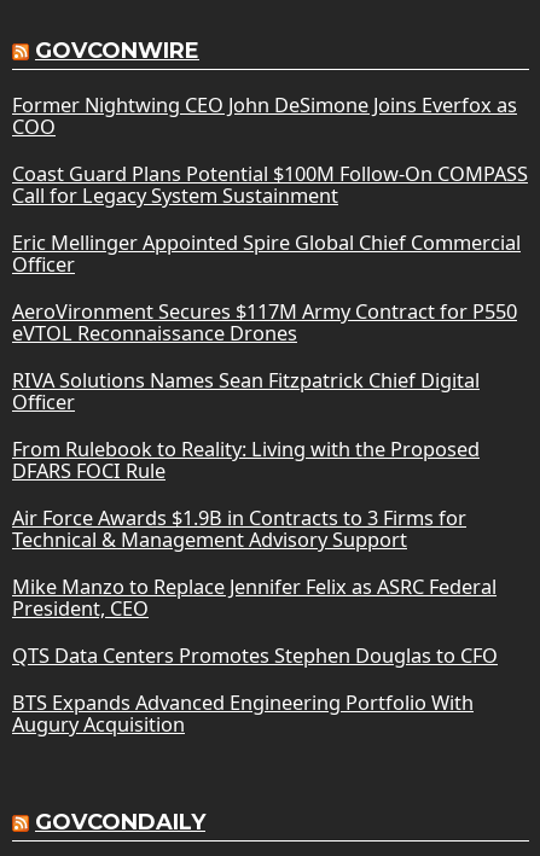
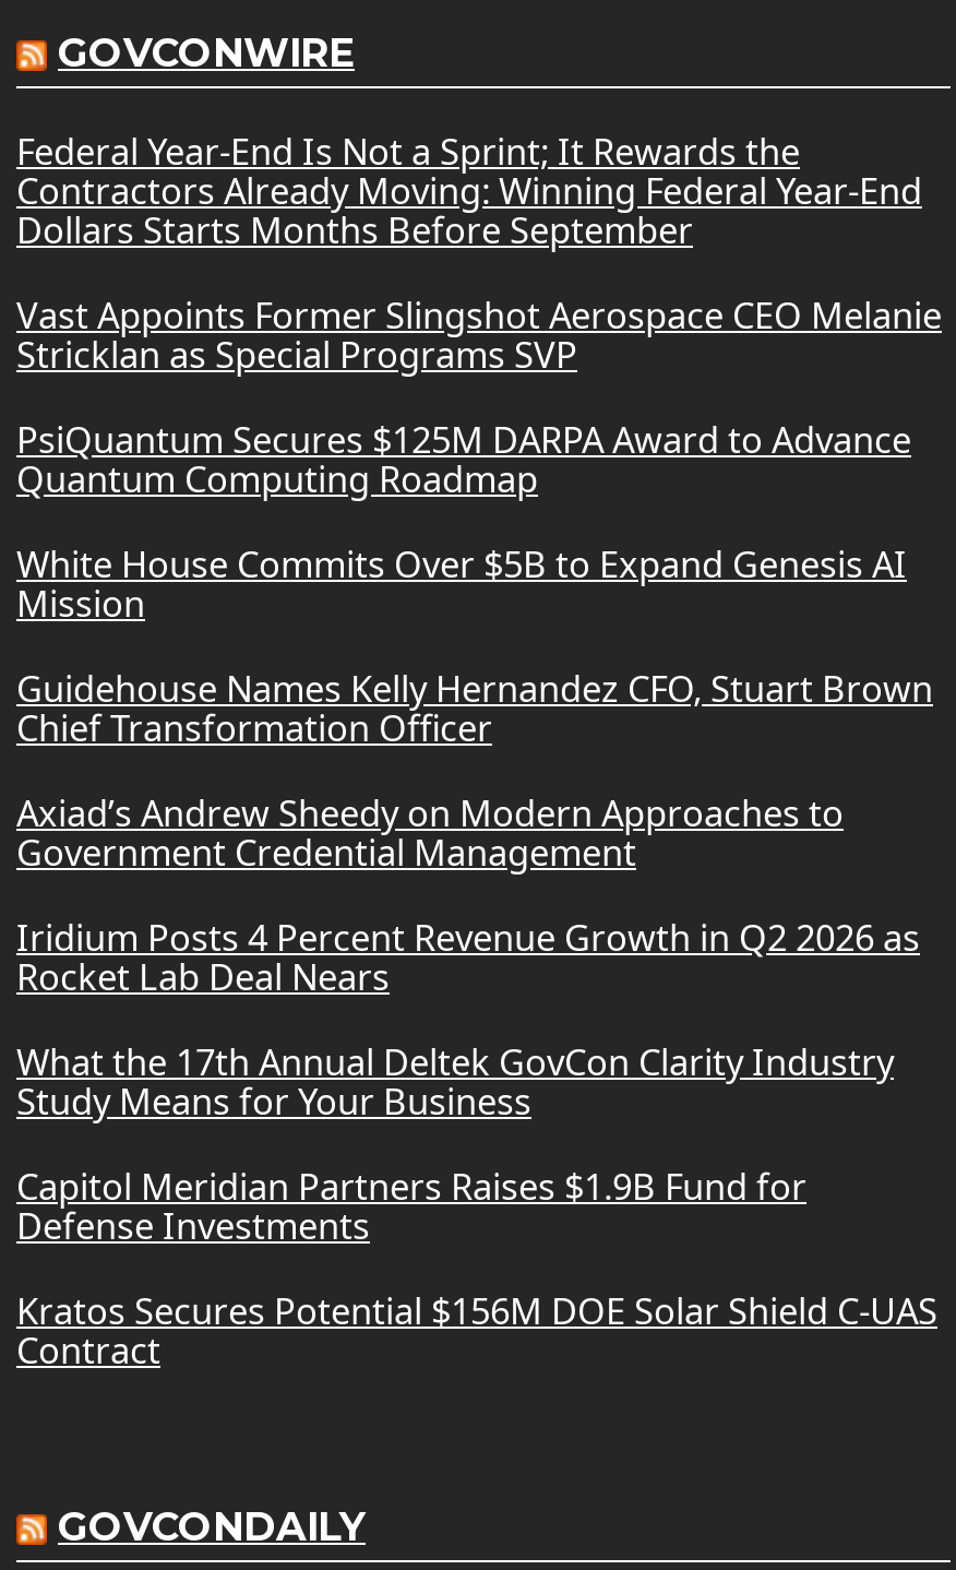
[12,92,517,140] Former Nightwing CEO John DeSimone Joins Everfox as | COO -> [16,128,922,254] Federal Year-End Is Not a Sprint; It Rewards the | Contractors Already Moving: Winning Federal Year-End | Dollars Starts Months Before September
[12,160,528,209] Coast Guard Plans Potential $100M Follow-On COMPASS | Call for Legacy System Sustainment -> [16,291,942,379] Vast Appoints Former Slingshot Aerospace CEO Melanie | Stricklan as Special Programs SVP
[12,229,521,278] Eric Mellinger Appointed Spire Global Chief Commercial | Officer -> [16,416,911,503] PsiQuantum Secures $125M DARPA Award to Advance | Quantum Computing Roadmap
[12,298,517,346] AeroVironment Secures $117M Army Contract for P550 | eVTOL Reconnaissance Drones -> [16,540,907,628] White House Commits Over $5B to Expand Genesis AI | Mission
[12,367,480,415] RIVA Solutions Names Sean Fitzpatrick Chief Digital | Officer -> [16,665,933,752] Guidehouse Names Kelly Hernandez CFO, Stuart Brown | Chief Transformation Officer
[12,436,480,484] From Rulebook to Reality: Living with the Proposed | DFARS FOCI Rule -> [16,789,844,876] Axiad’s Andrew Sheedy on Modern Approaches to | Government Credential Management
[12,505,466,553] Air Force Awards $1.9B in Contracts to 3 Firms for | Technical & Management Advisory Support -> [16,914,920,1001] Iridium Posts 4 Percent Revenue Growth in Q2 2026 as | Rocket Lab Deal Nears
[12,573,497,622] Mike Manzo to Replace Jennifer Felix as ASRC Federal | President, CEO -> [16,1038,894,1125] What the 17th Annual Deltek GovCon Clarity Industry | Study Means for Your Business
[12,642,498,669] QTS Data Centers Promotes Stephen Douglas to CFO -> [16,1163,806,1250] Capitol Meridian Partners Raises $1.9B Fund for | Defense Investments
[12,689,474,738] BTS Expands Advanced Engineering Portfolio With | Augury Acquisition -> [16,1287,937,1374] Kratos Secures Potential $156M DOE Solar Shield C-UAS | Contract

